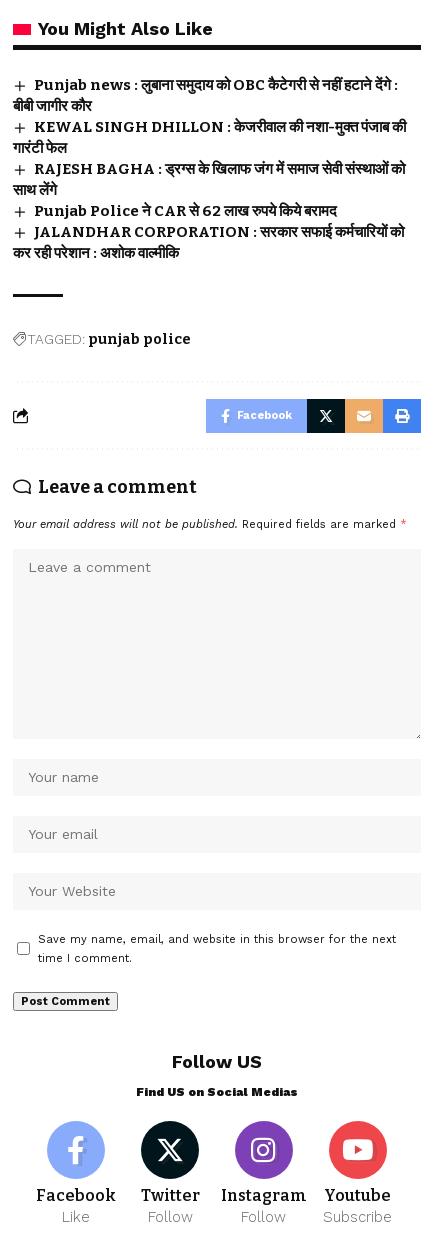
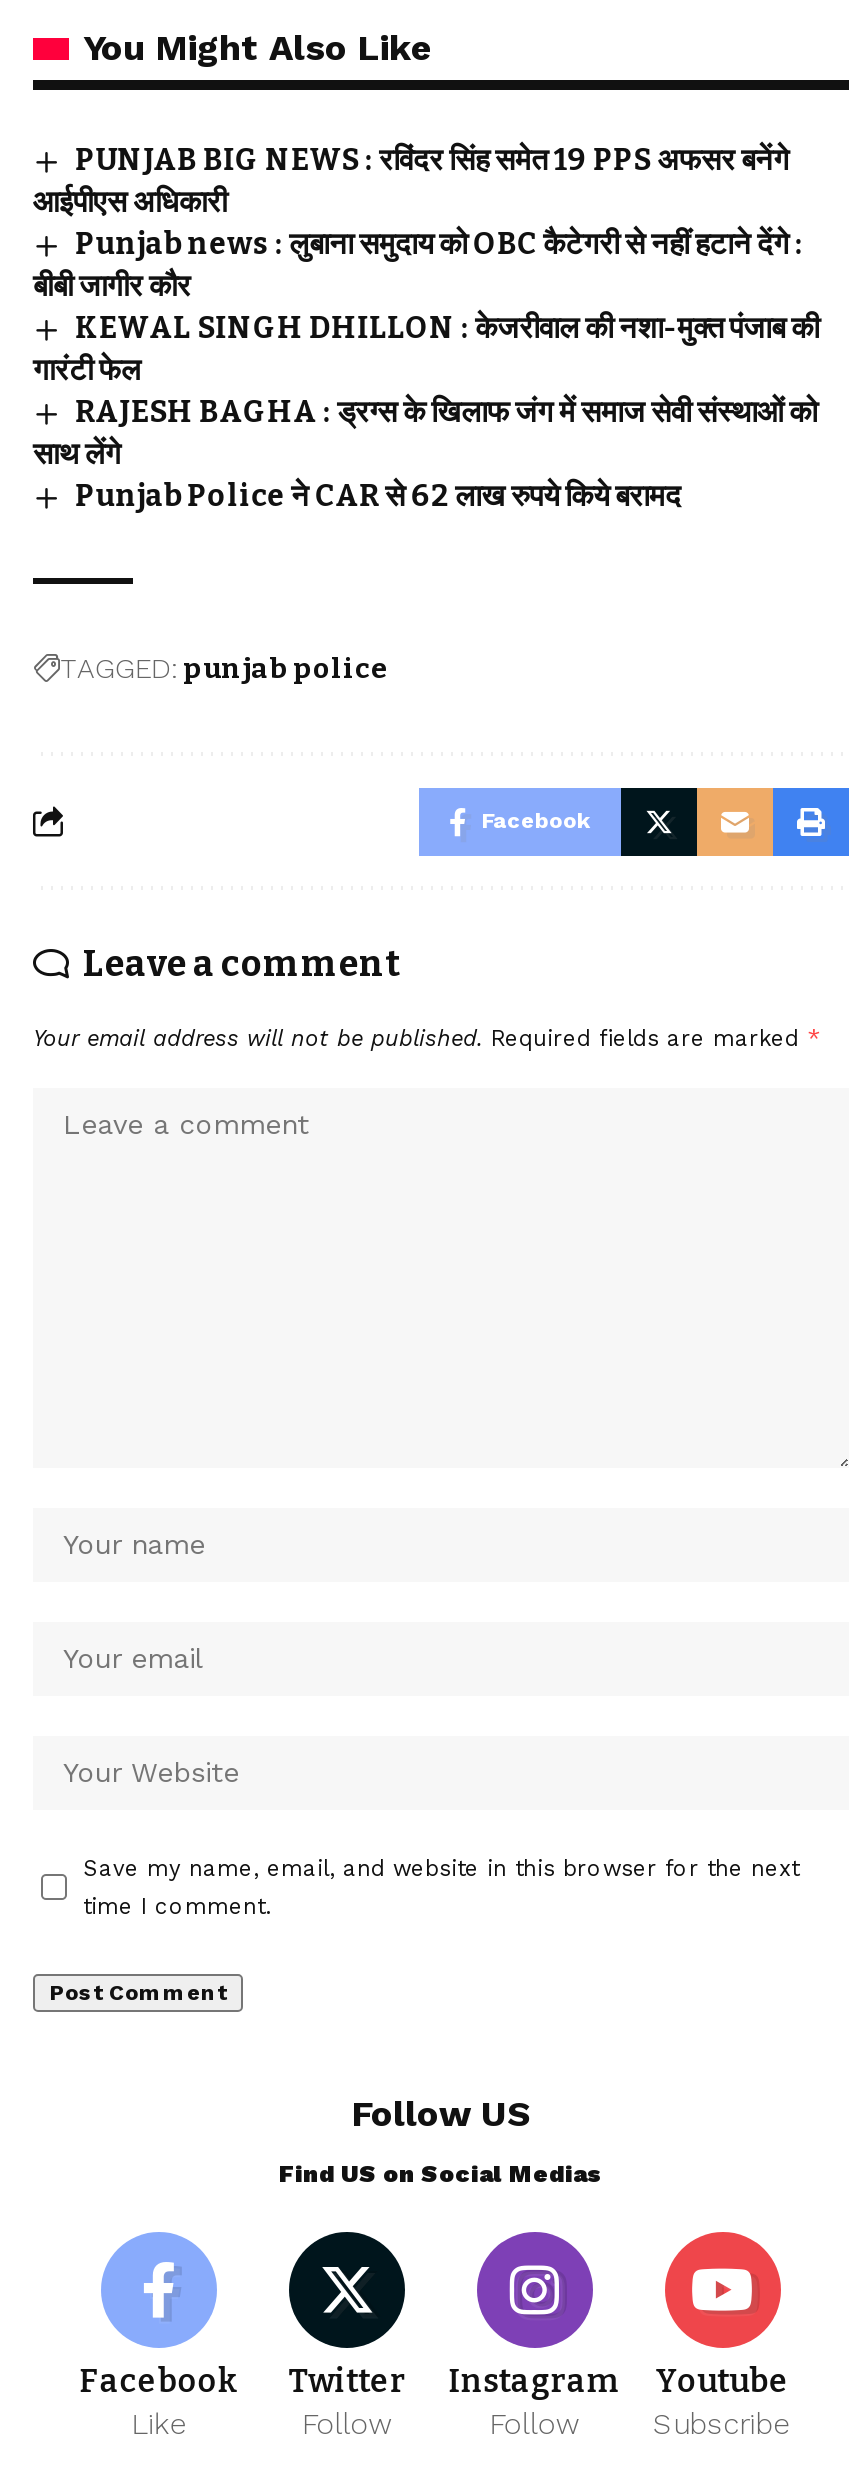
none -> [33,141,789,219] PUNJAB BIG NEWS : रविंदर सिंह समेत 19 PPS अफसर बनेंगे | आईपीएस अधिकारी
moved [13,76,406,220] -> [33,225,819,513]: Punjab news : लुबाना समुदाय को OBC कैटेगरी से नहीं हटाने देंगे : | बीबी जागीर कौर | KEWAL SINGH DHILLON : केजरीवाल की नशा-मुक्त पंजाब की | गारंटी फेल | RAJESH BAGHA : ड्रग्स के खिलाफ जंग में समाज सेवी संस्थाओं को | साथ लेंगे | Punjab Police ने CAR से 62 लाख रुपये किये बरामद
[13,223,404,262] JALANDHAR CORPORATION : सरकार सफाई कर्मचारियों को | कर रही परेशान : अशोक वाल्मीकि -> none

